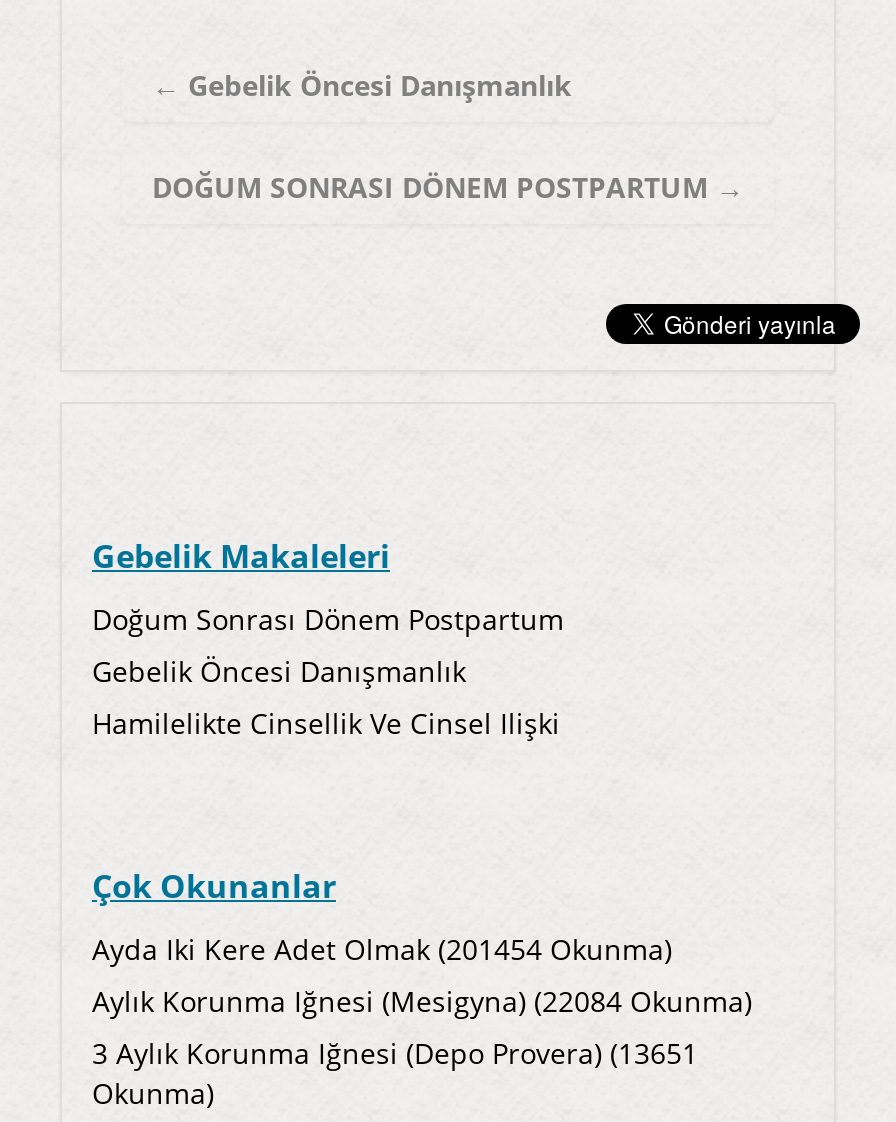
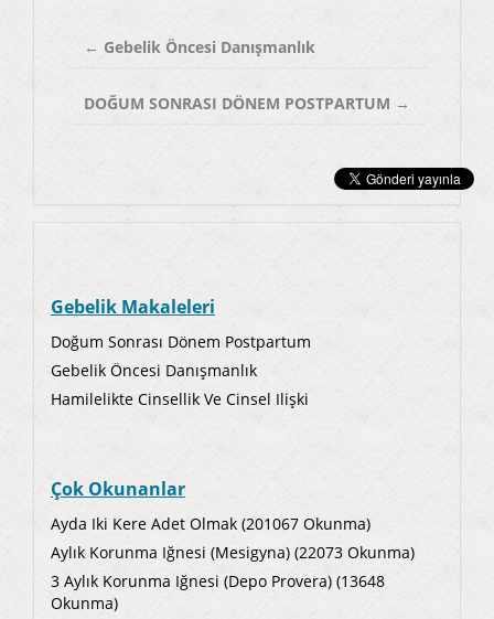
[92,930,672,968] Ayda Iki Kere Adet Olmak (201454 Okunma) -> [51,513,370,534] Ayda Iki Kere Adet Olmak (201067 Okunma)
[92,982,752,1020] Aylık Korunma Iğnesi (mesigyna) (22084 Okunma) -> [51,542,415,563] Aylık Korunma Iğnesi (mesigyna) (22073 Okunma)
[92,1034,698,1072] 3 Aylık Korunma Iğnesi (depo Provera) (13651 -> [51,570,385,591] 3 Aylık Korunma Iğnesi (depo Provera) (13648

